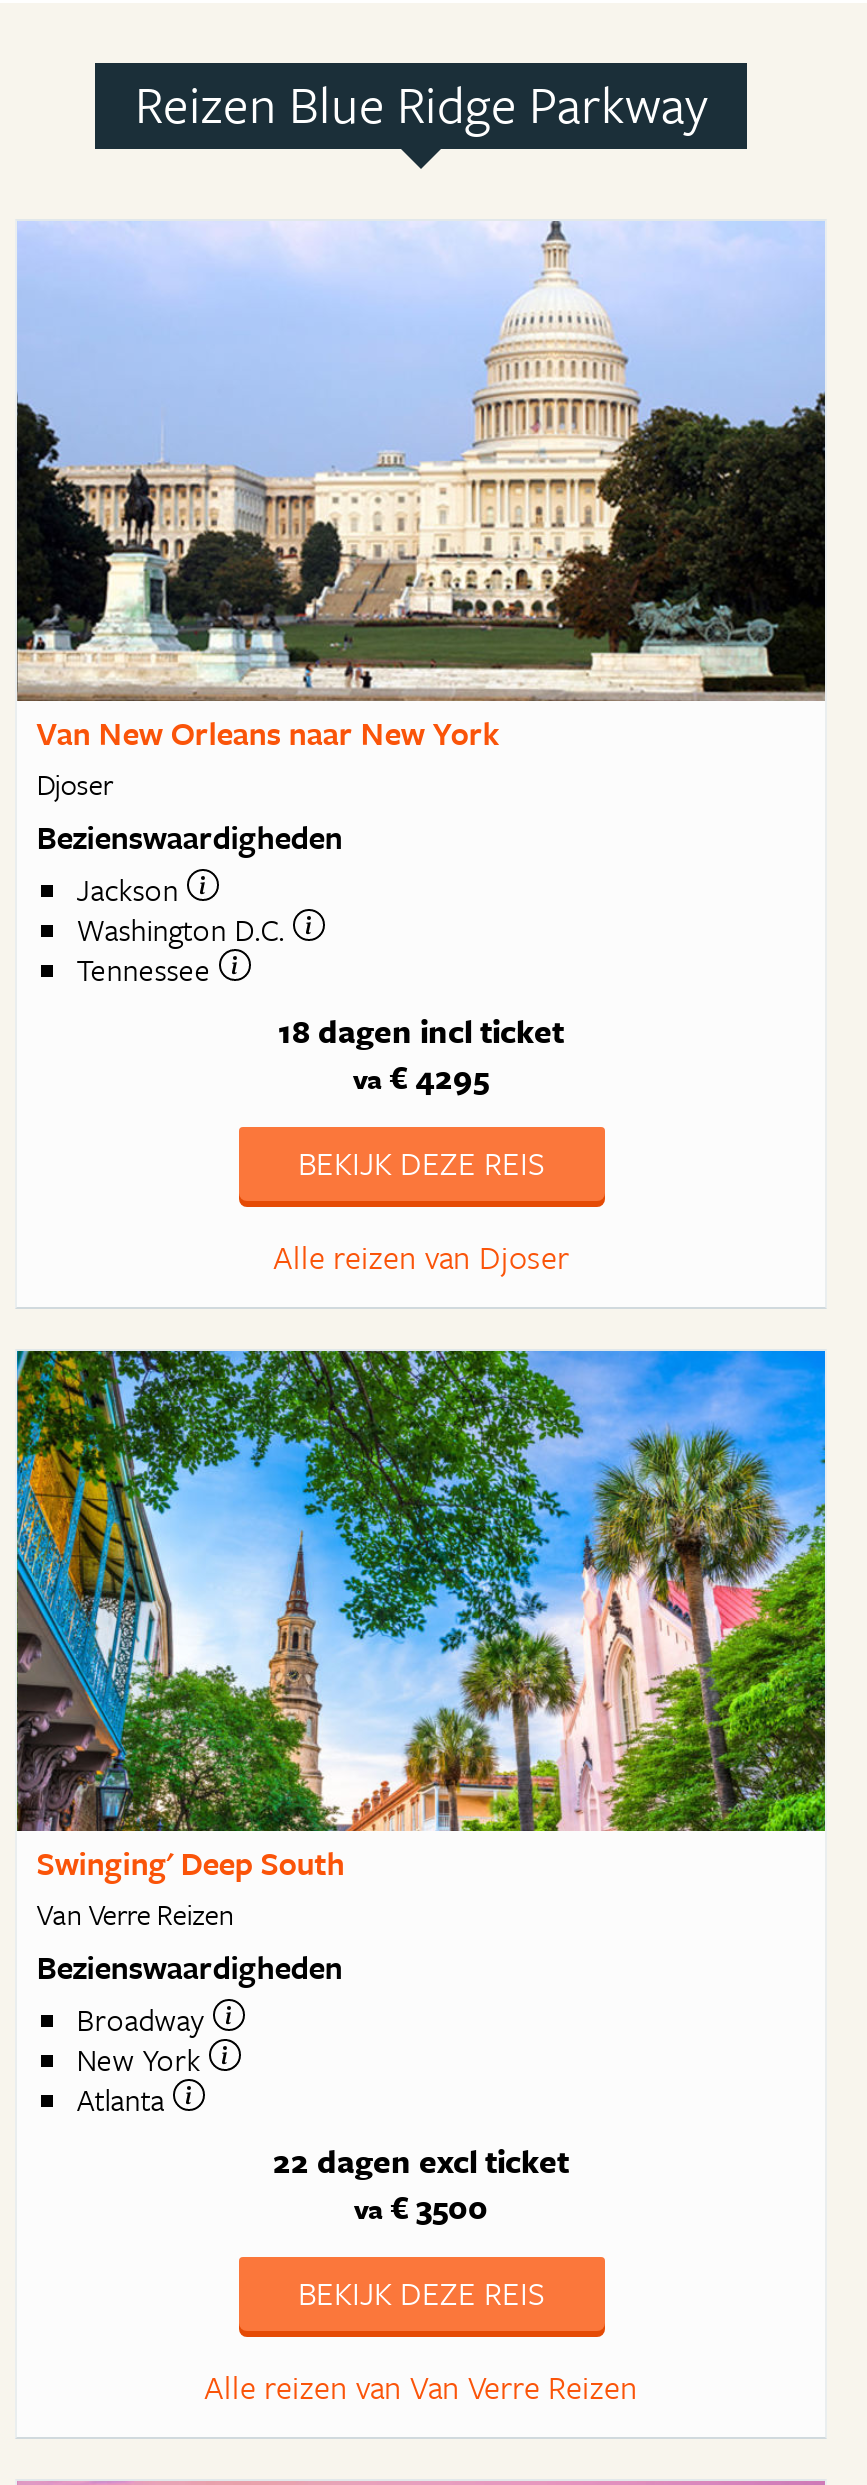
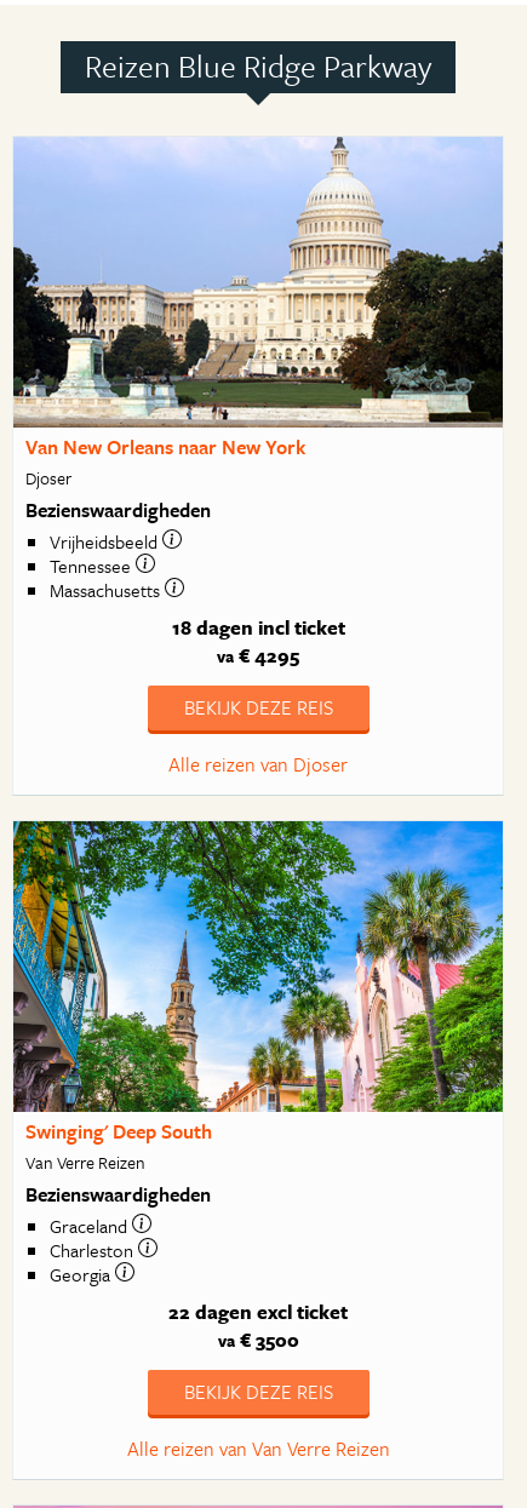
[77,867,293,951] Jackson | Washington D.C. -> [49,528,162,555] Vrijheidsbeeld
moved [77,947,219,991] -> [49,552,135,579]: Tennessee
none -> [49,576,165,603] Massachusetts
[77,1997,213,2121] Broadway | New York | Atlanta -> [49,1212,138,1287] Graceland | Charleston | Georgia

